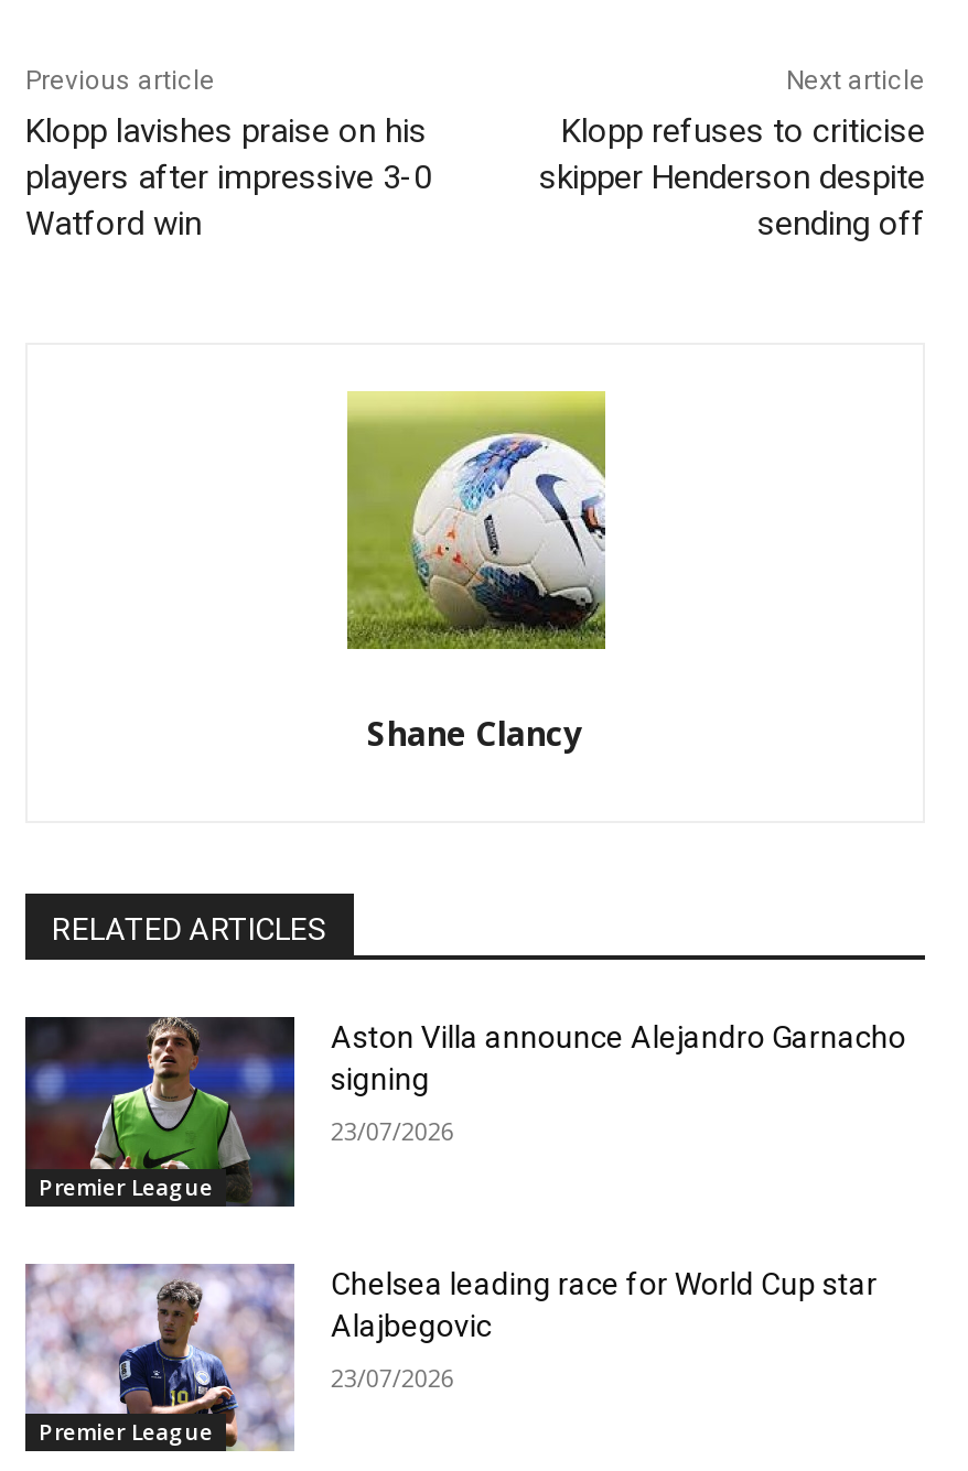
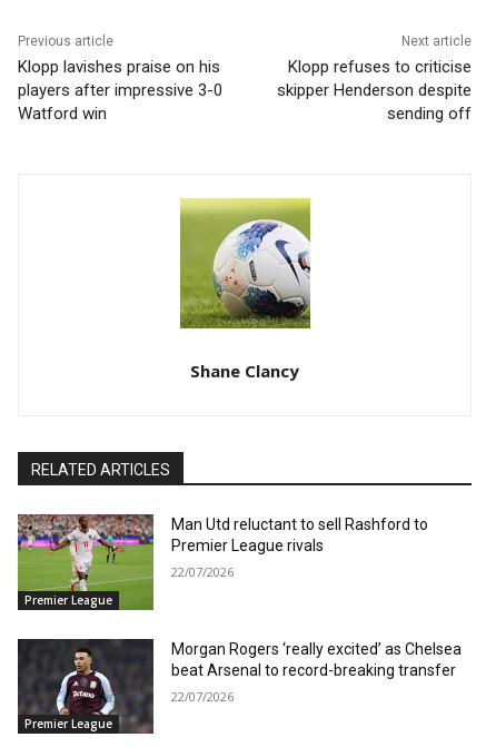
[23,1015,906,1209] [image] | Aston Villa announce Alejandro Garnacho | signing -> [17,513,429,611] [image] | Man Utd reluctant to sell Rashford to | Premier League rivals
[331,1114,454,1147] 23/07/2026 -> [172,563,234,580] 22/07/2026
[23,1262,877,1451] [image] | Chelsea leading race for World Cup star | Alajbegovic -> [17,638,462,734] [image] | Morgan Rogers ‘really excited’ as Chelsea | beat Arsenal to record-breaking transfer
[331,1360,454,1393] 23/07/2026 -> [172,688,234,704] 22/07/2026

